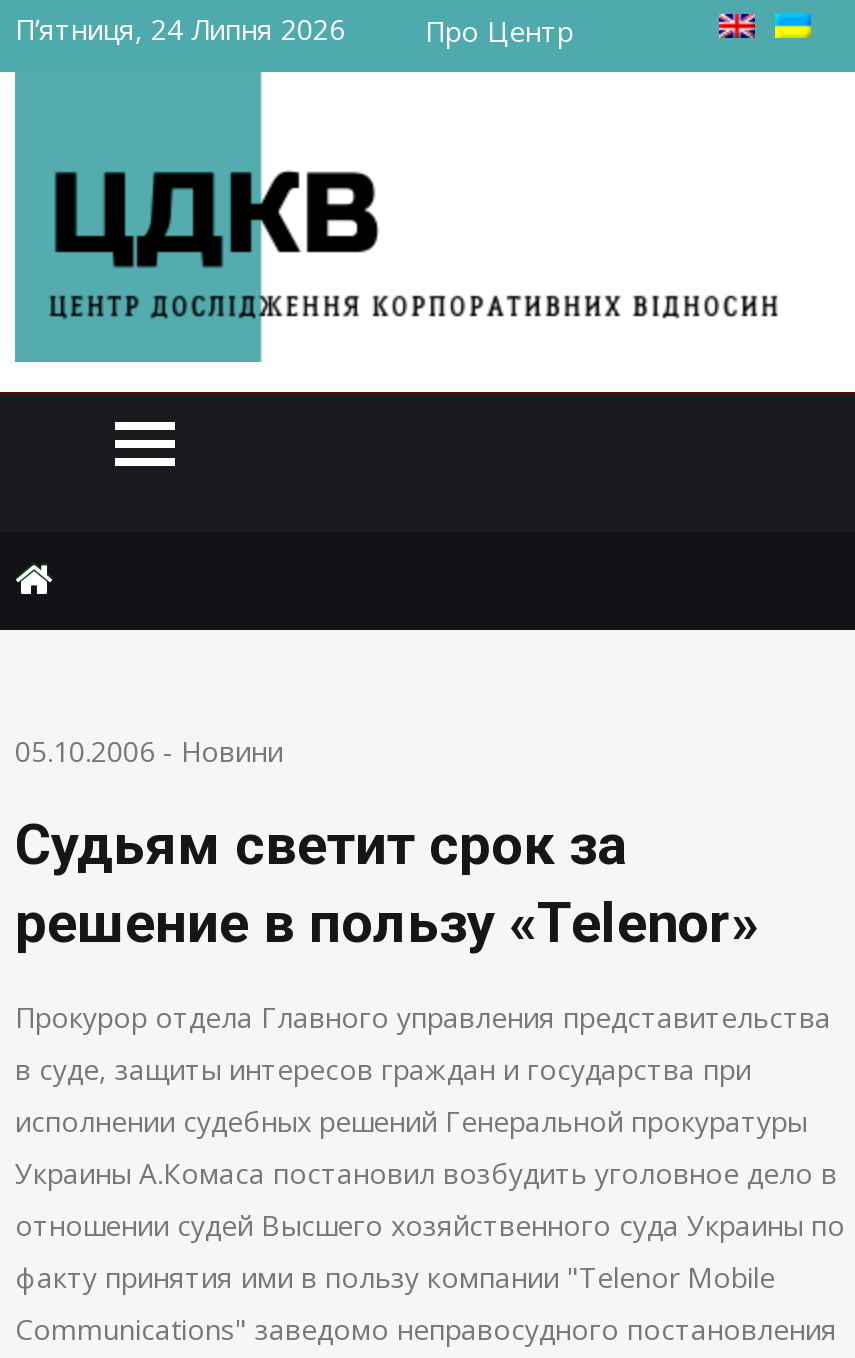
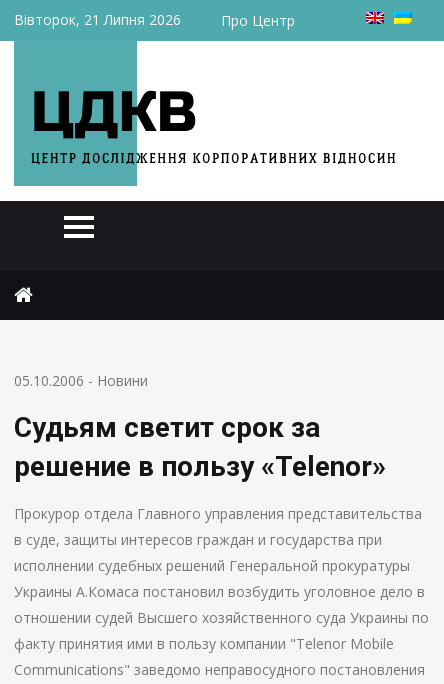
[15,10,345,48] П’ятниця, 24 Липня 2026 -> [14,10,181,29] Вівторок, 21 Липня 2026

